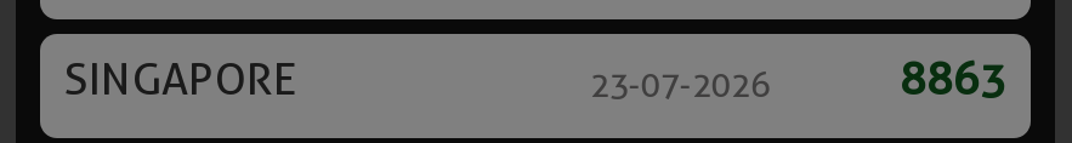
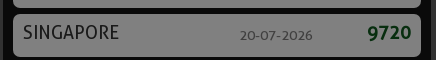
[590,65,769,104] 23-07-2026 -> [239,27,313,43] 20-07-2026
[900,53,1006,104] 8863 -> [367,22,411,43] 9720

